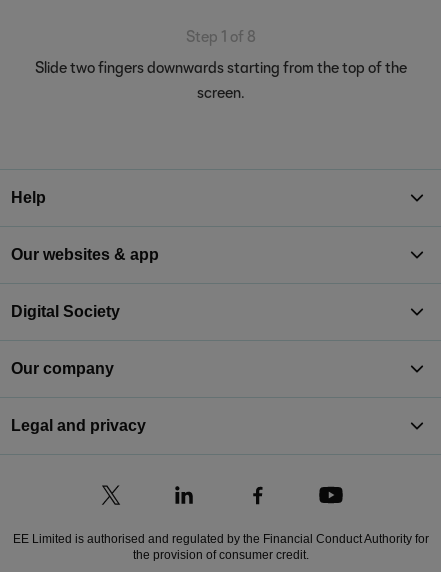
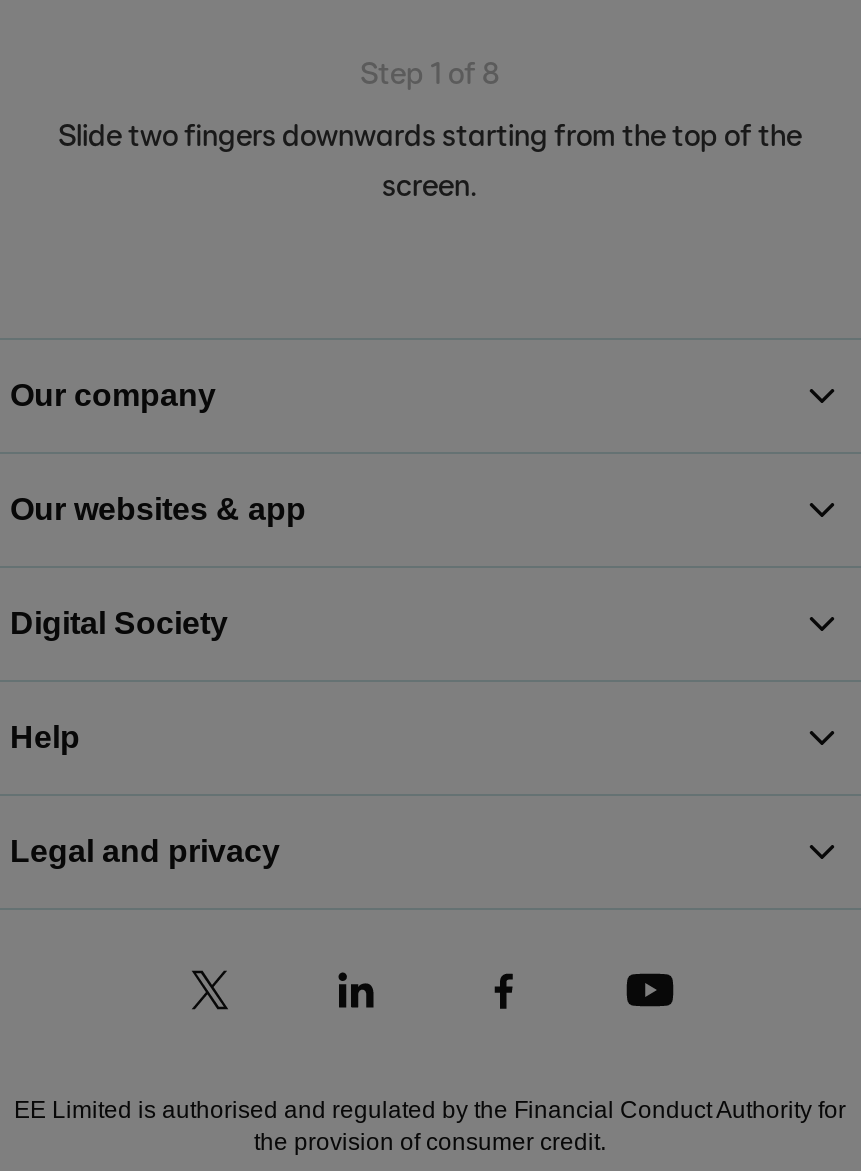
moved [11,189,46,206] -> [10,720,80,754]: Help
moved [11,360,114,377] -> [10,378,216,412]: Our company

